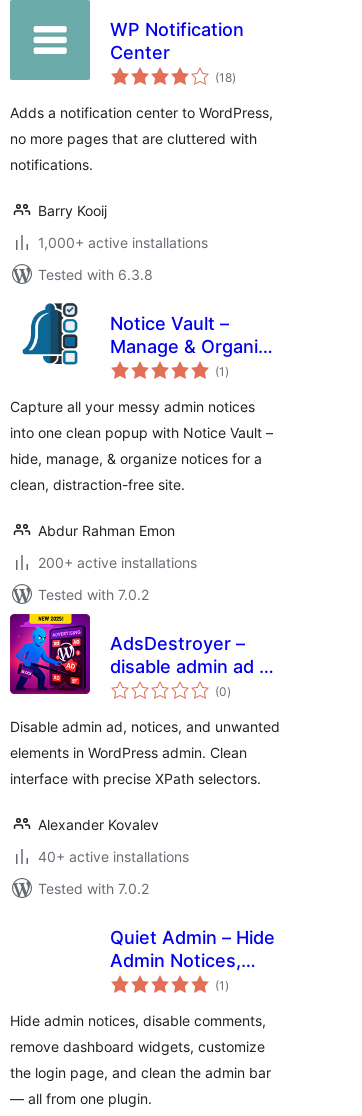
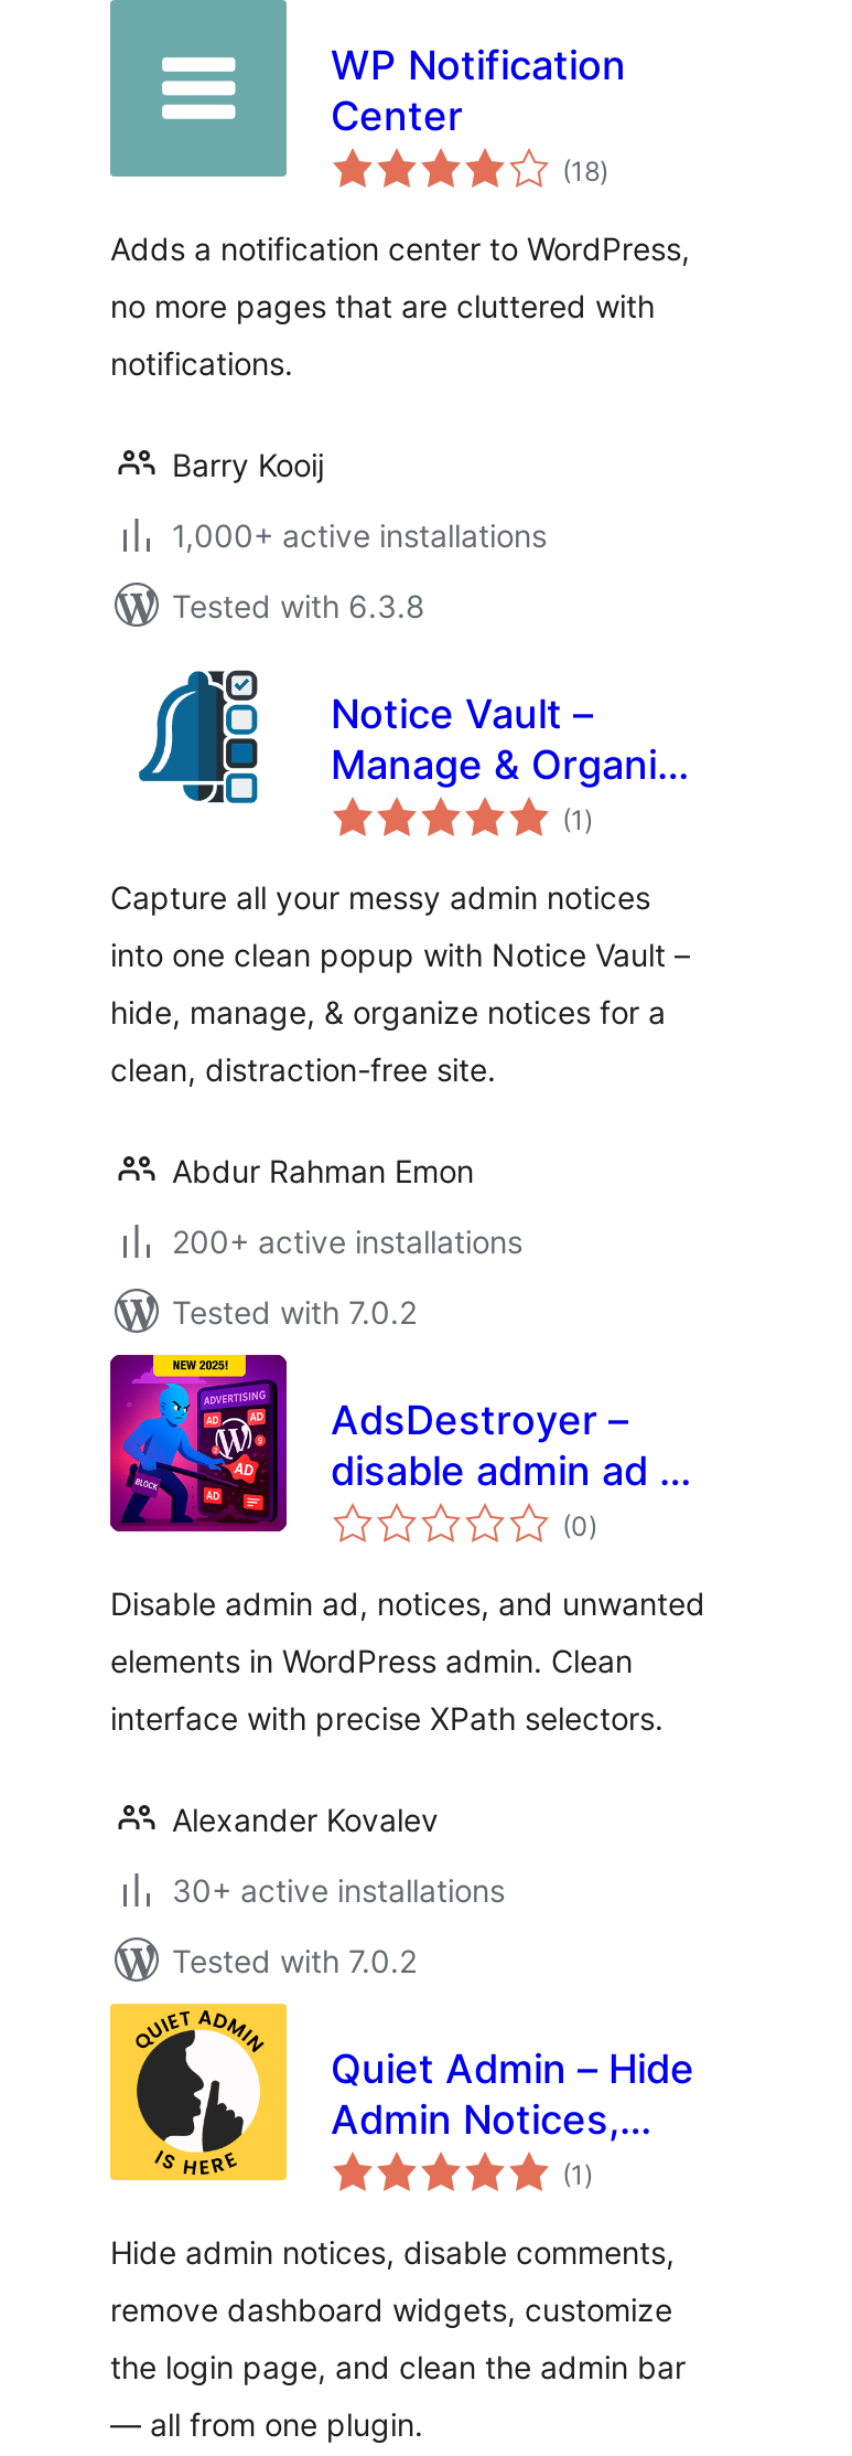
[38,848,189,865] 40+ active installations -> [172,1871,505,1909] 30+ active installations
none -> [108,2001,289,2182] [image]

